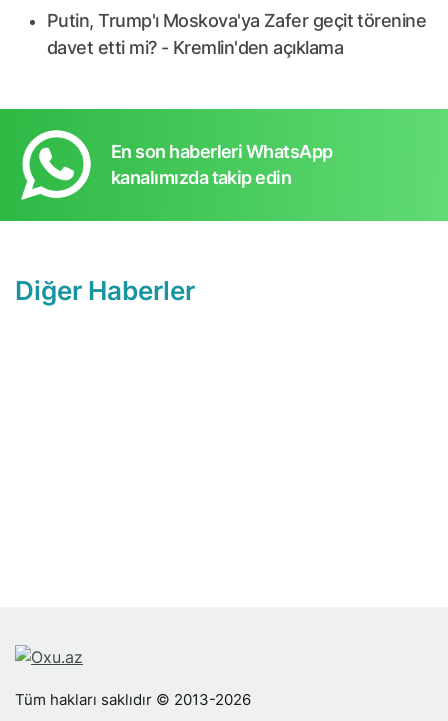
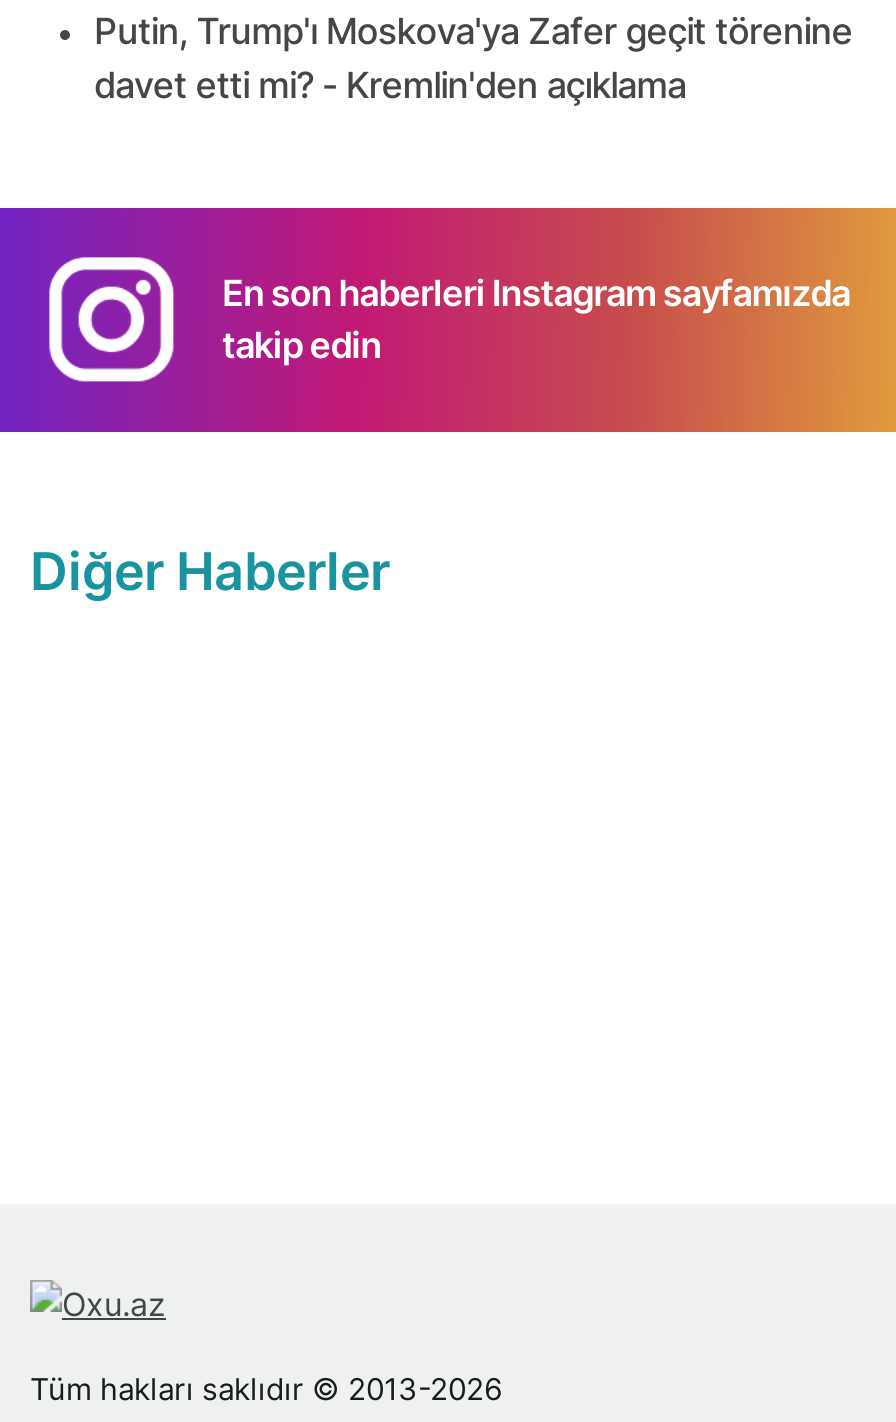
[3,108,445,222] [image] | En son haberleri WhatsApp | kanalımızda takip edin -> [6,206,890,434] [image] | En son haberleri Instagram sayfamızda | takip edin

